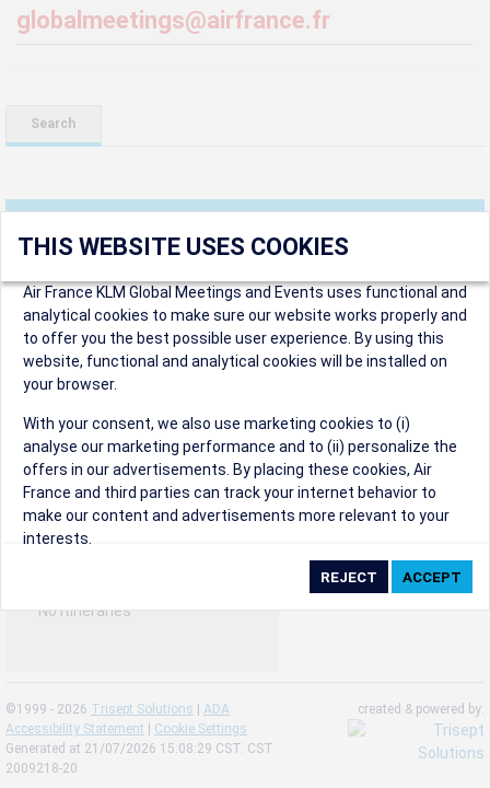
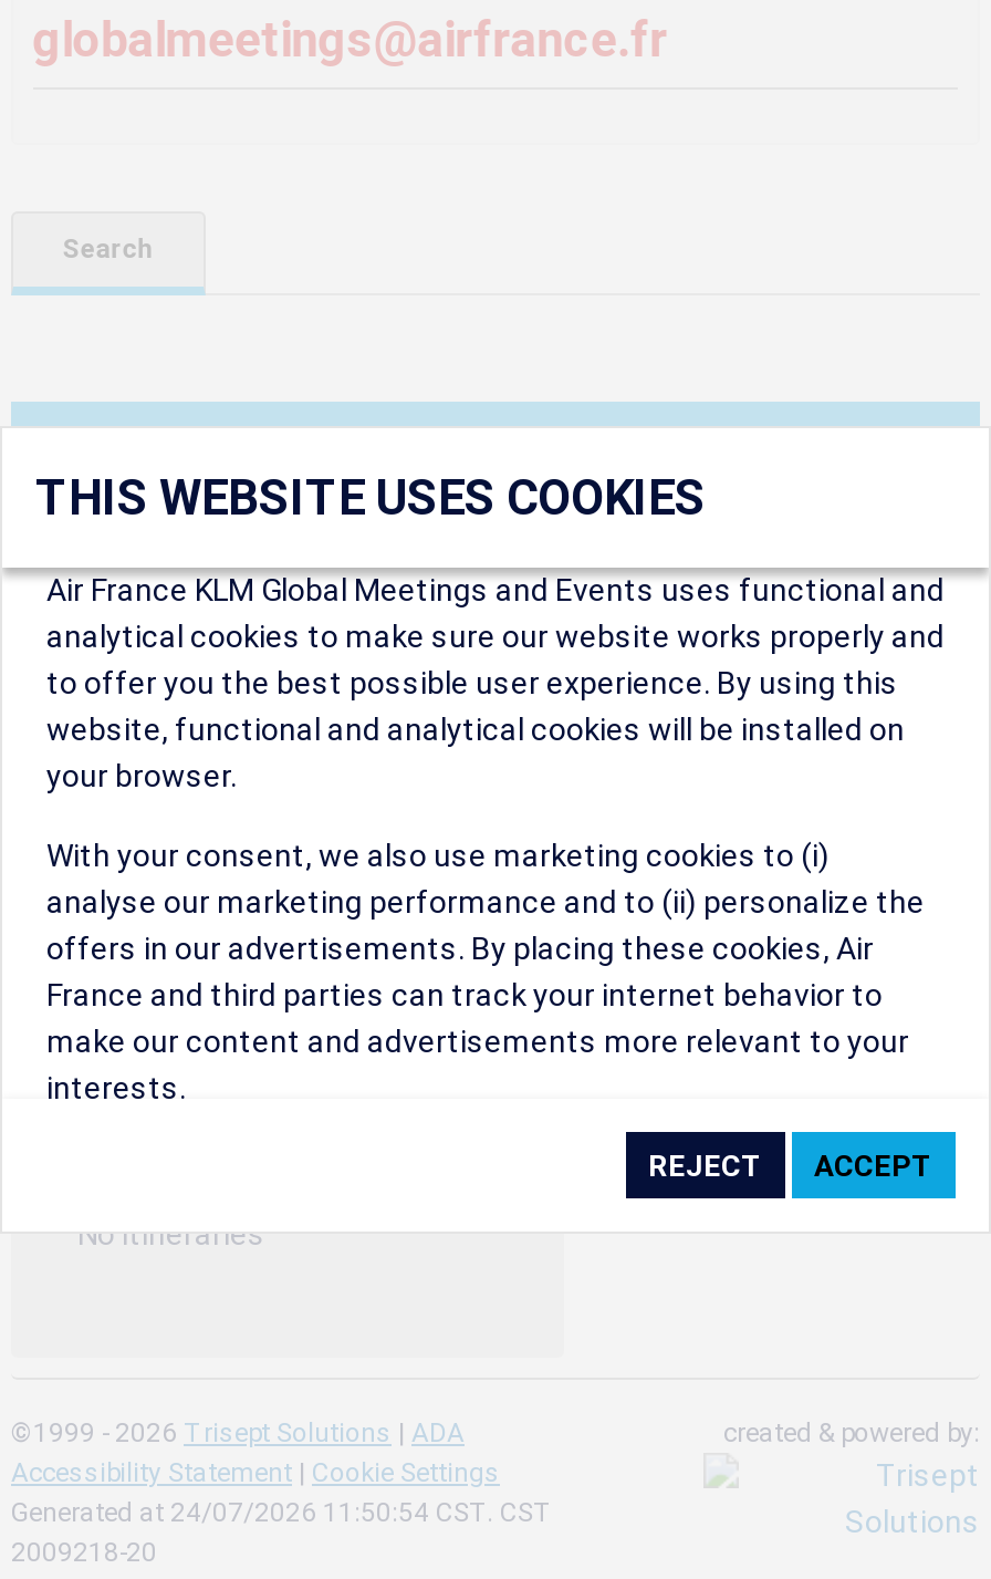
[5,741,273,756] Generated at 21/07/2026 15:08:29 CST. CST -> [11,1497,553,1528] Generated at 24/07/2026 11:50:54 CST. CST

